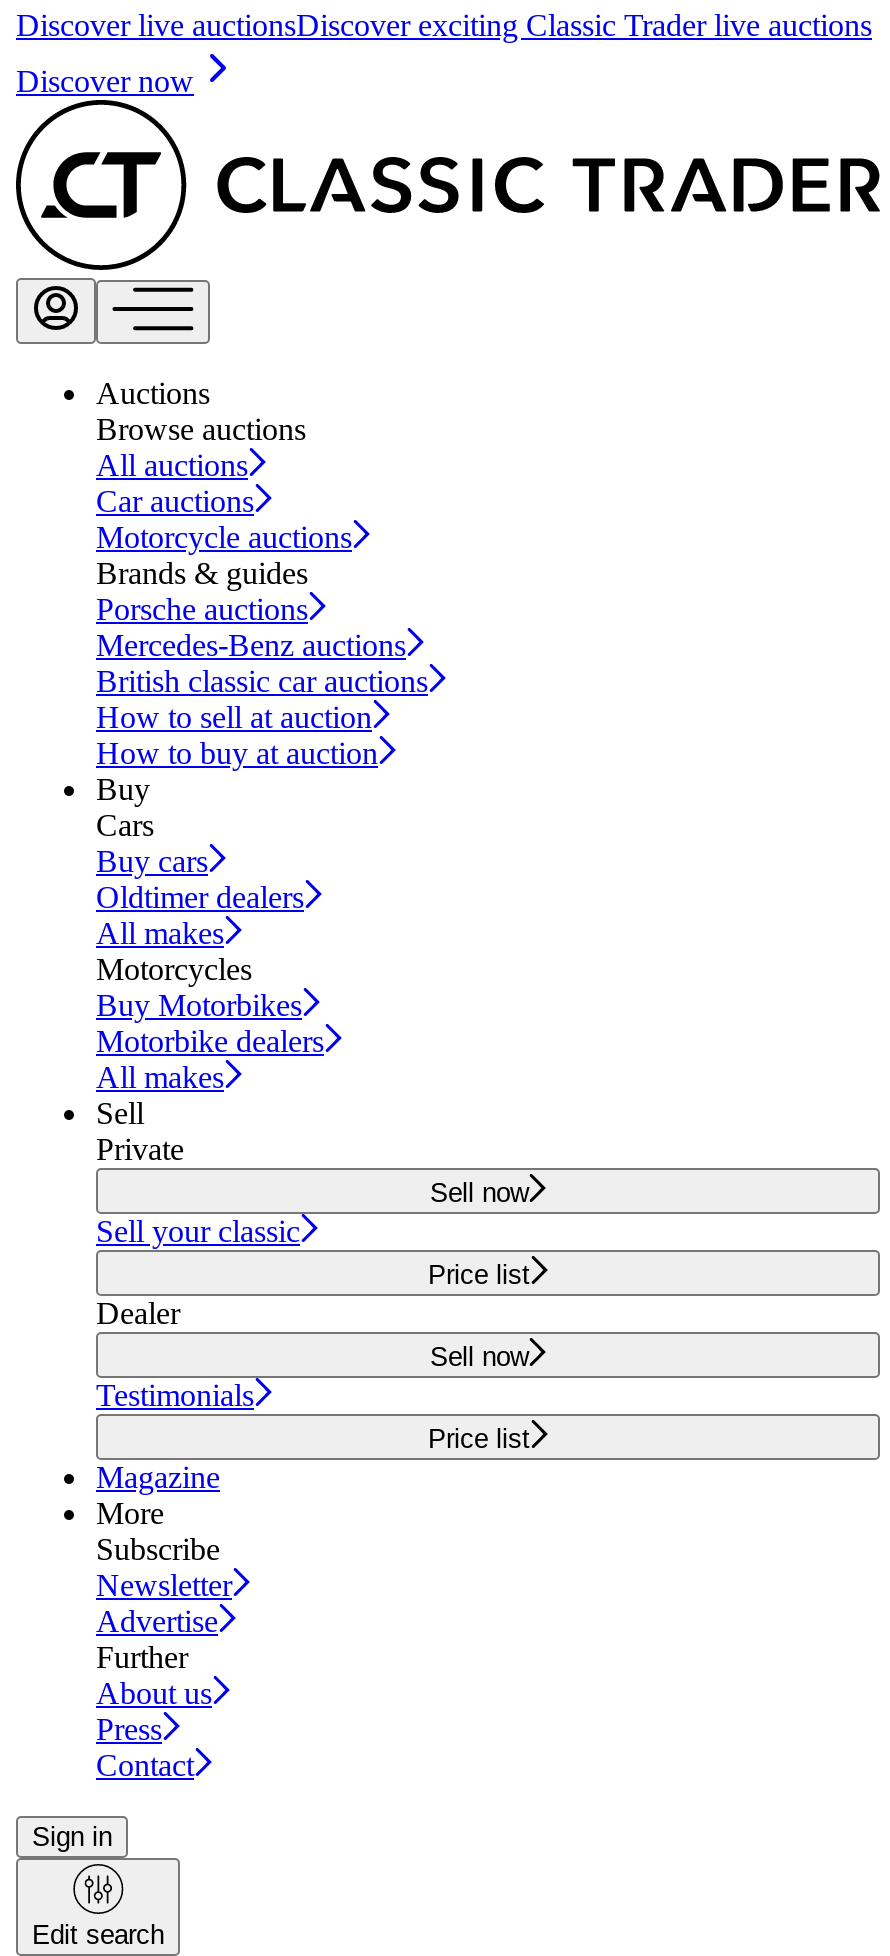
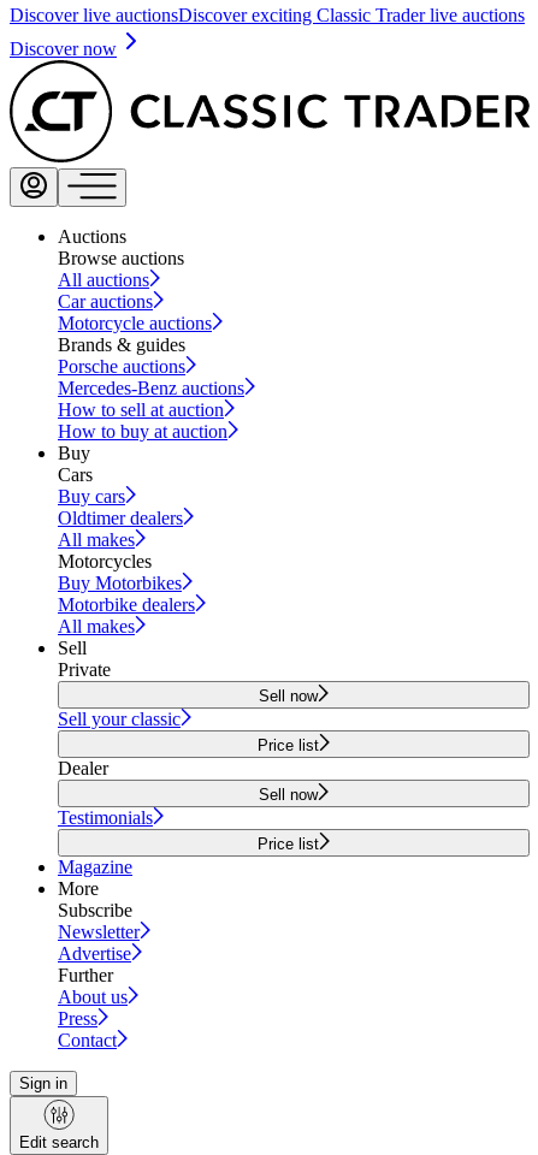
[96,664,428,698] British classic car auctions -> none

